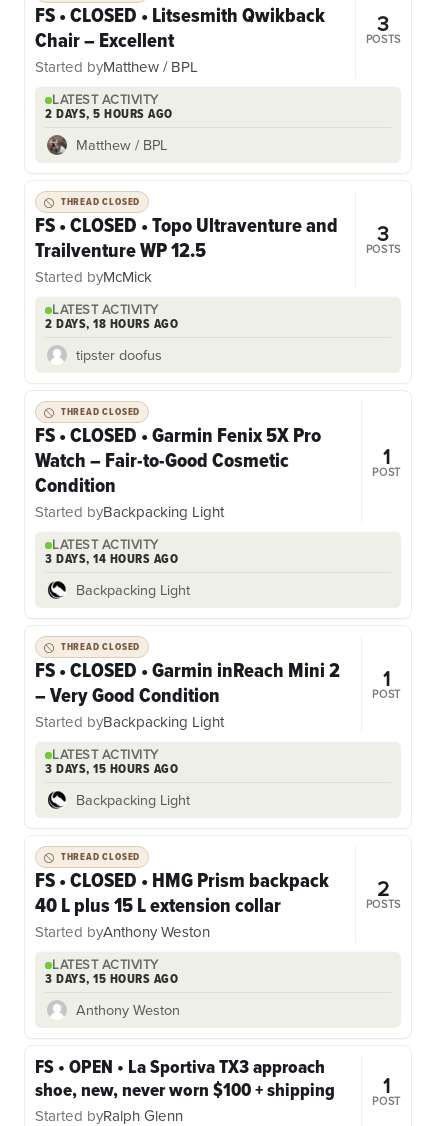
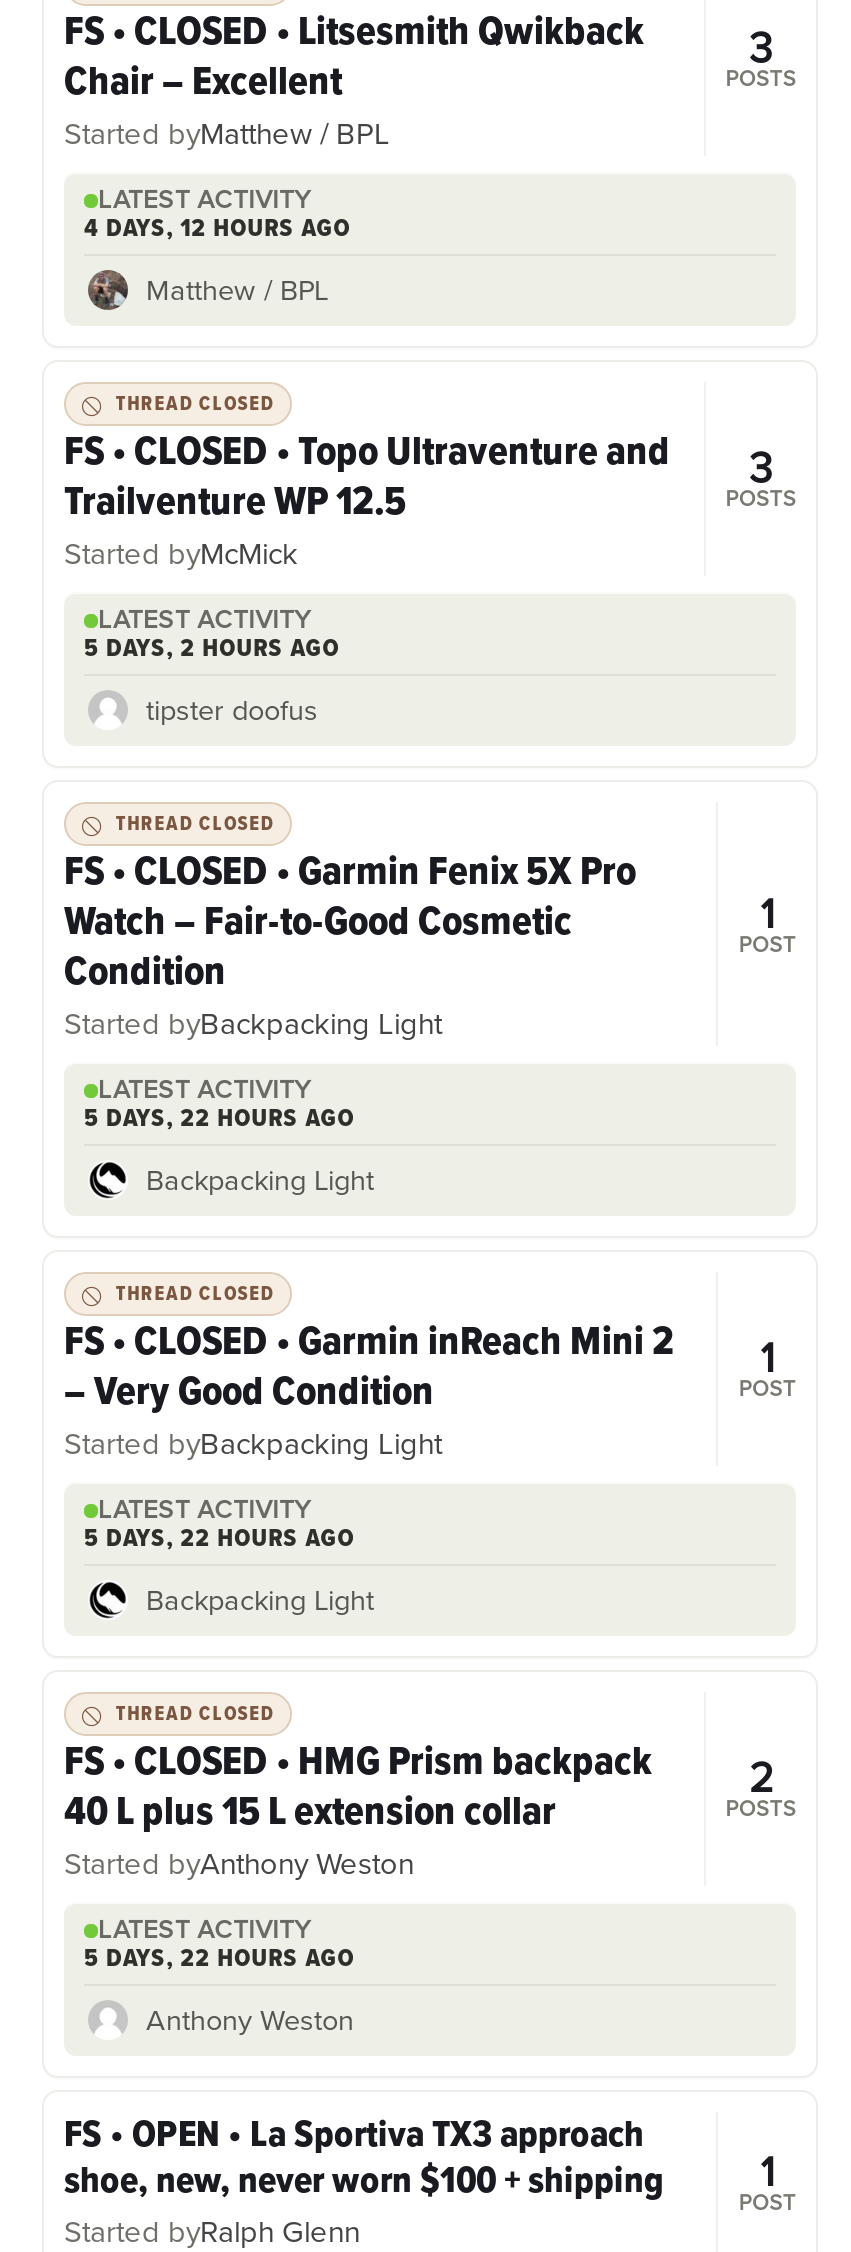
[45,106,173,122] 2 DAYS, 5 HOURS AGO -> [84,212,350,244] 4 DAYS, 12 HOURS AGO
[45,316,178,332] 2 DAYS, 18 HOURS AGO -> [84,632,339,664] 5 DAYS, 2 HOURS AGO
[45,551,178,567] 3 DAYS, 14 HOURS AGO -> [84,1102,354,1134] 5 DAYS, 22 HOURS AGO
[45,761,178,777] 3 DAYS, 15 HOURS AGO -> [84,1522,354,1554] 5 DAYS, 22 HOURS AGO
[45,971,178,987] 3 DAYS, 15 HOURS AGO -> [84,1942,354,1974] 5 DAYS, 22 HOURS AGO

